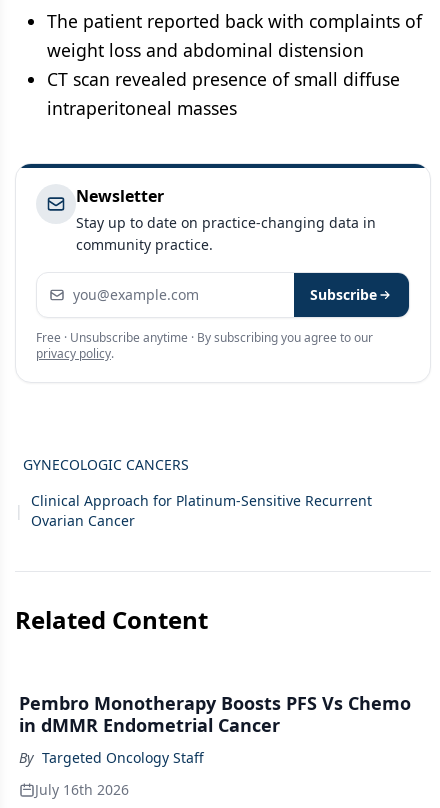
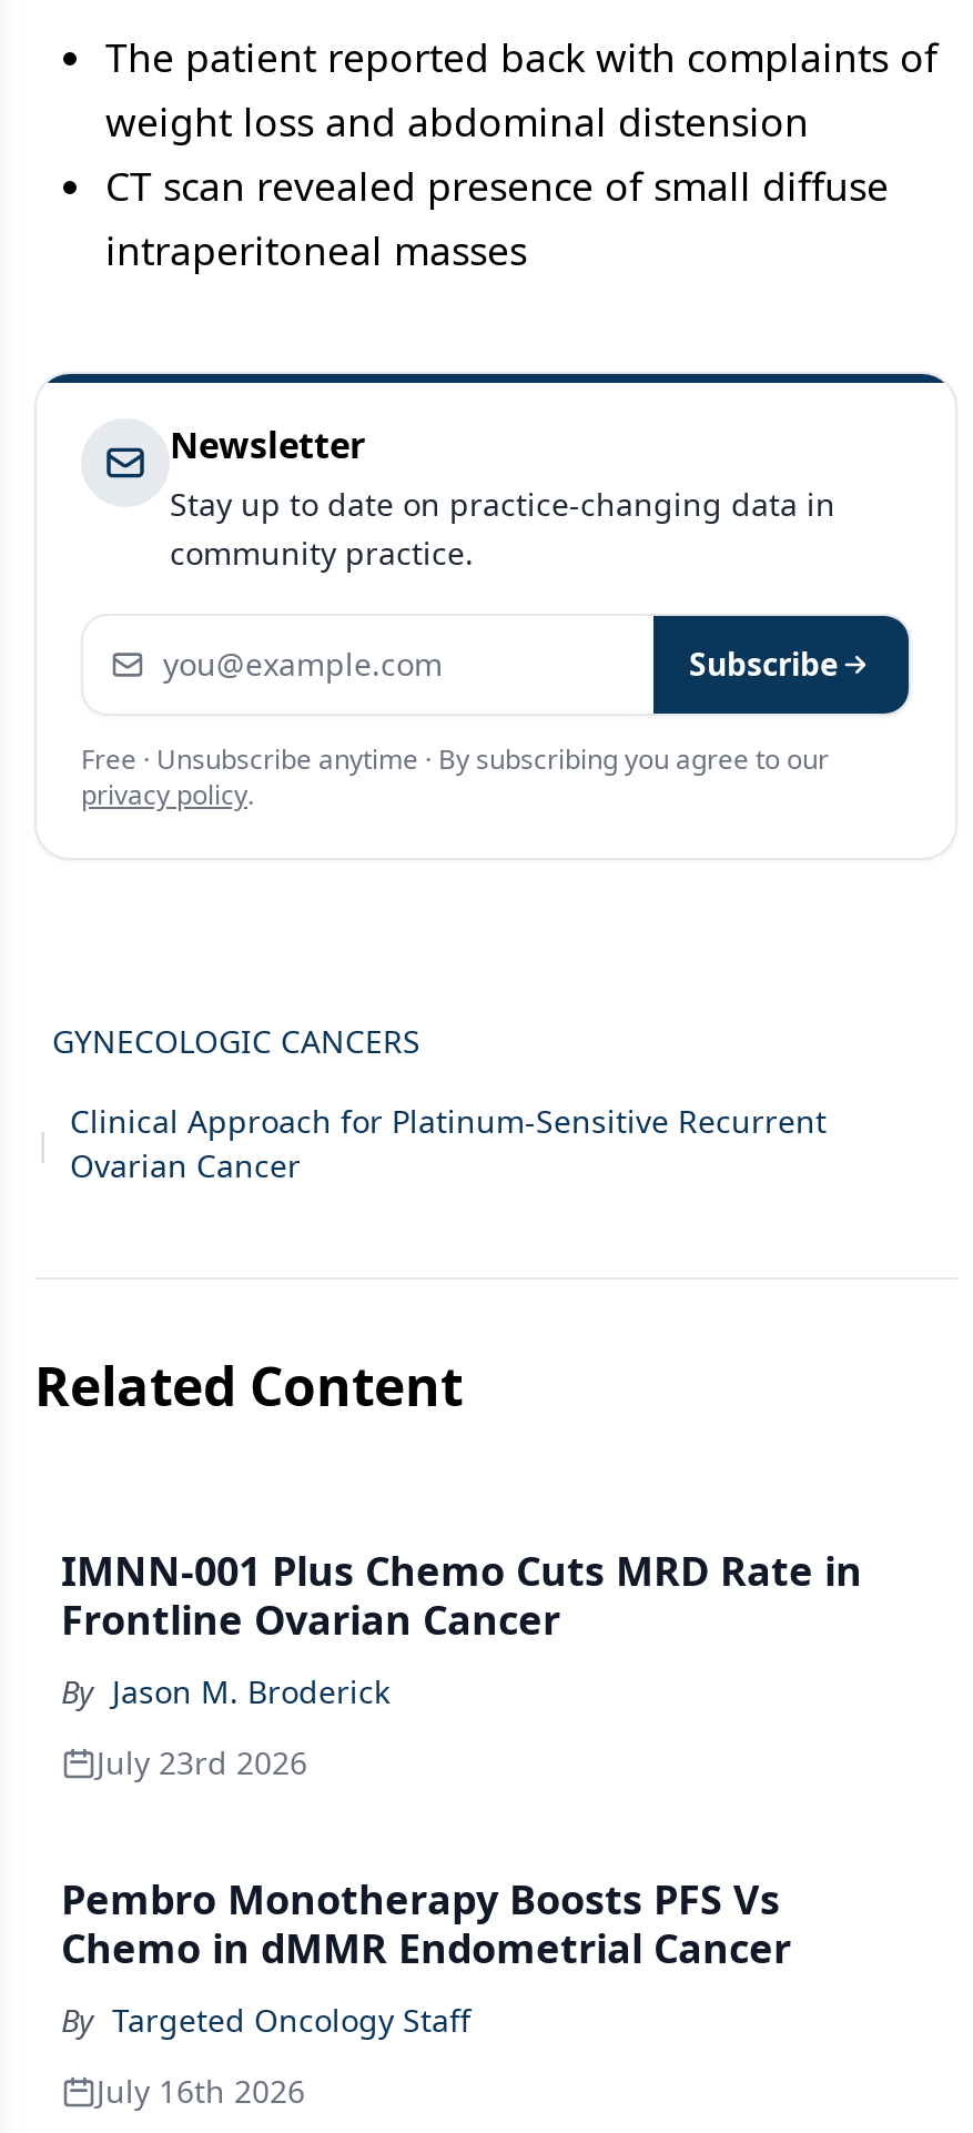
[19,691,411,737] Pembro Monotherapy Boosts PFS Vs Chemo | in dMMR Endometrial Cancer -> [61,1544,862,1974] IMNN-001 Plus Chemo Cuts MRD Rate in | Frontline Ovarian Cancer | By Jason M. Broderick | July 23rd 2026 | Pembro Monotherapy Boosts PFS Vs | Chemo in dMMR Endometrial Cancer

